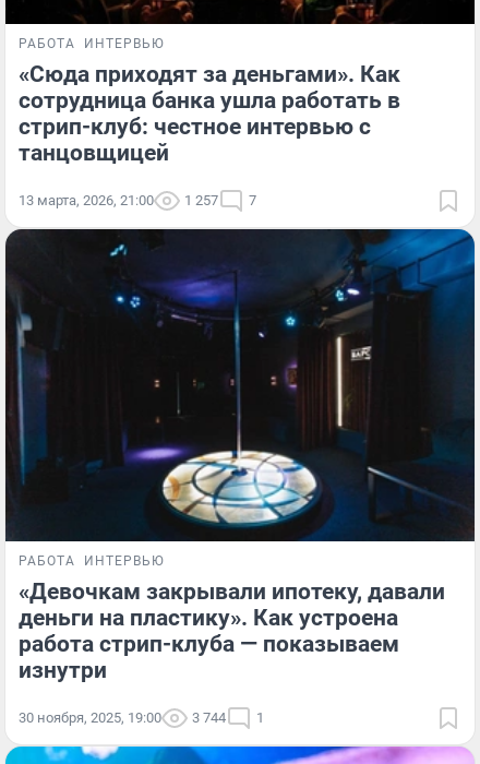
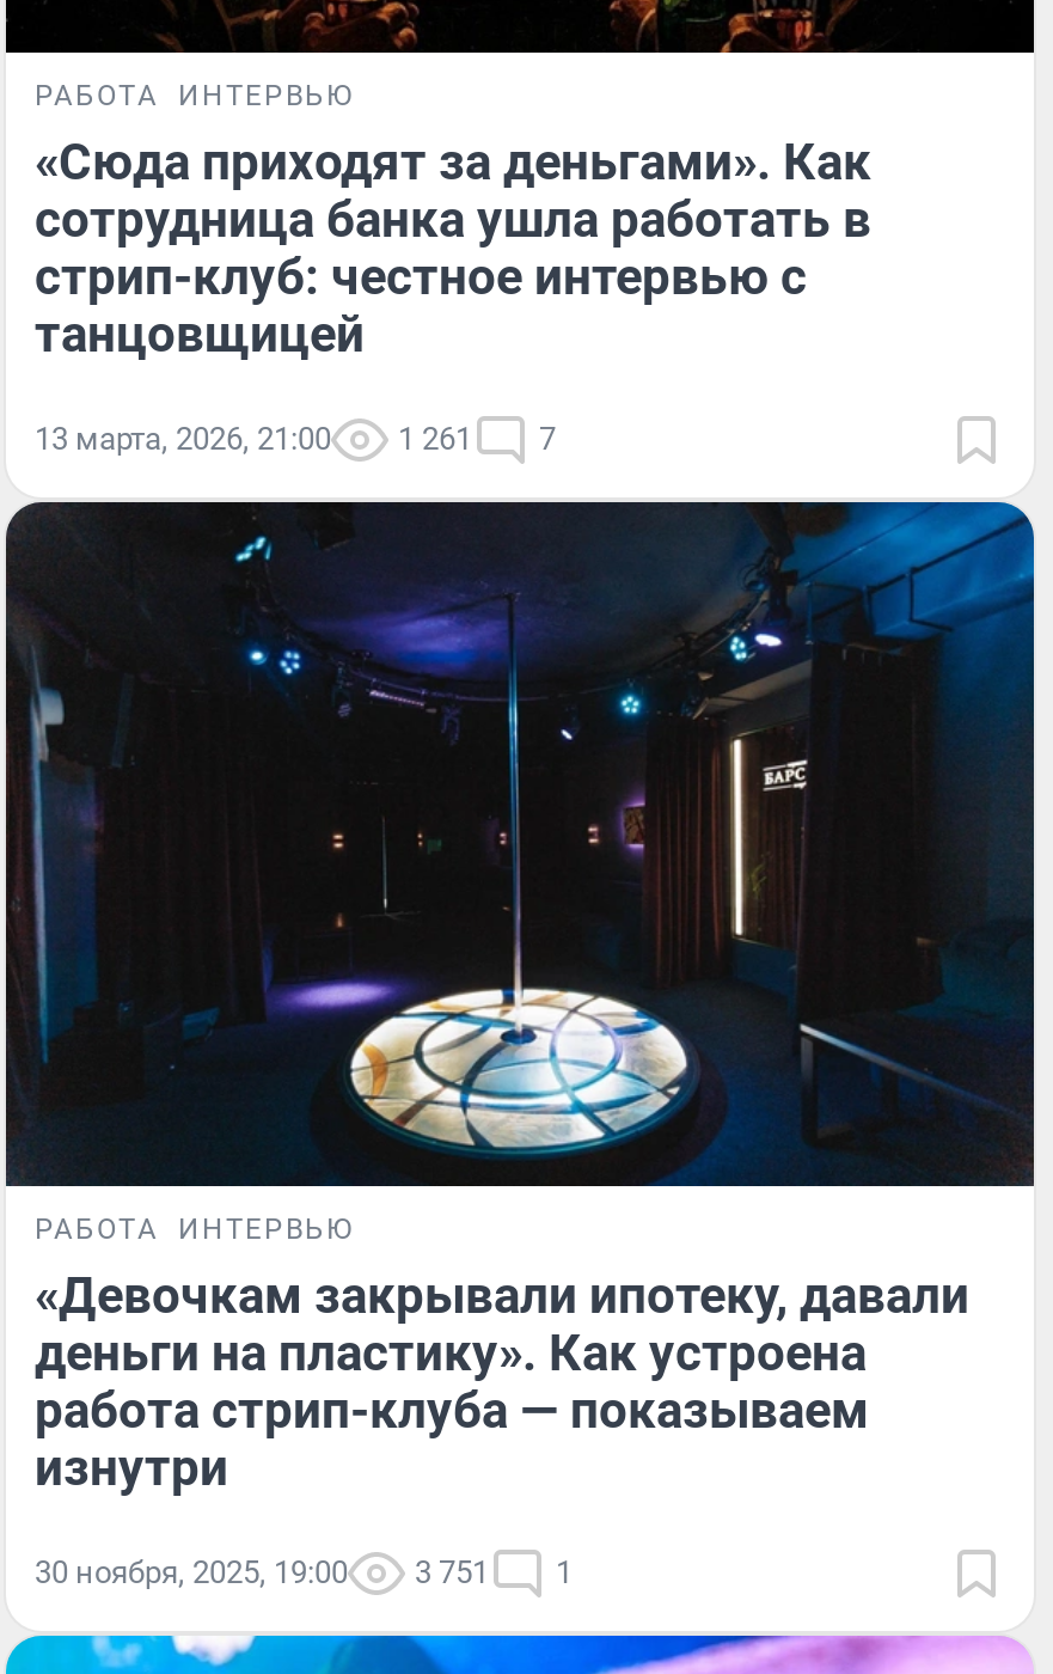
[19,192,256,208] 13 марта, 2026, 21:00 1 257 7 -> [35,420,556,456] 13 марта, 2026, 21:00 1 261 7
[19,710,264,726] 30 ноября, 2025, 19:00 3 744 1 -> [35,1555,573,1591] 30 ноября, 2025, 19:00 3 751 1

